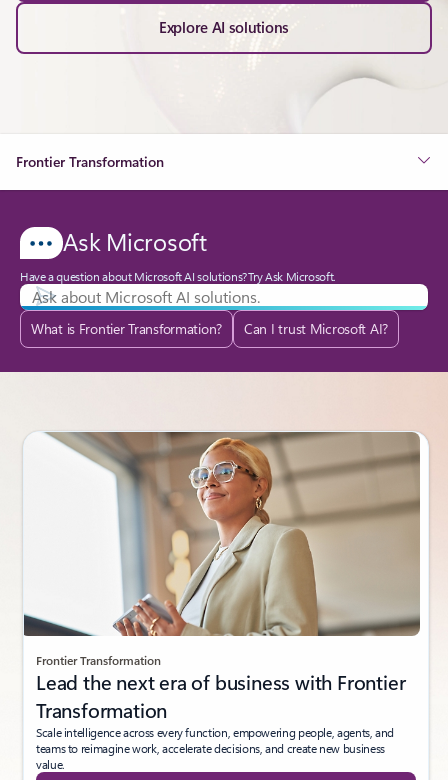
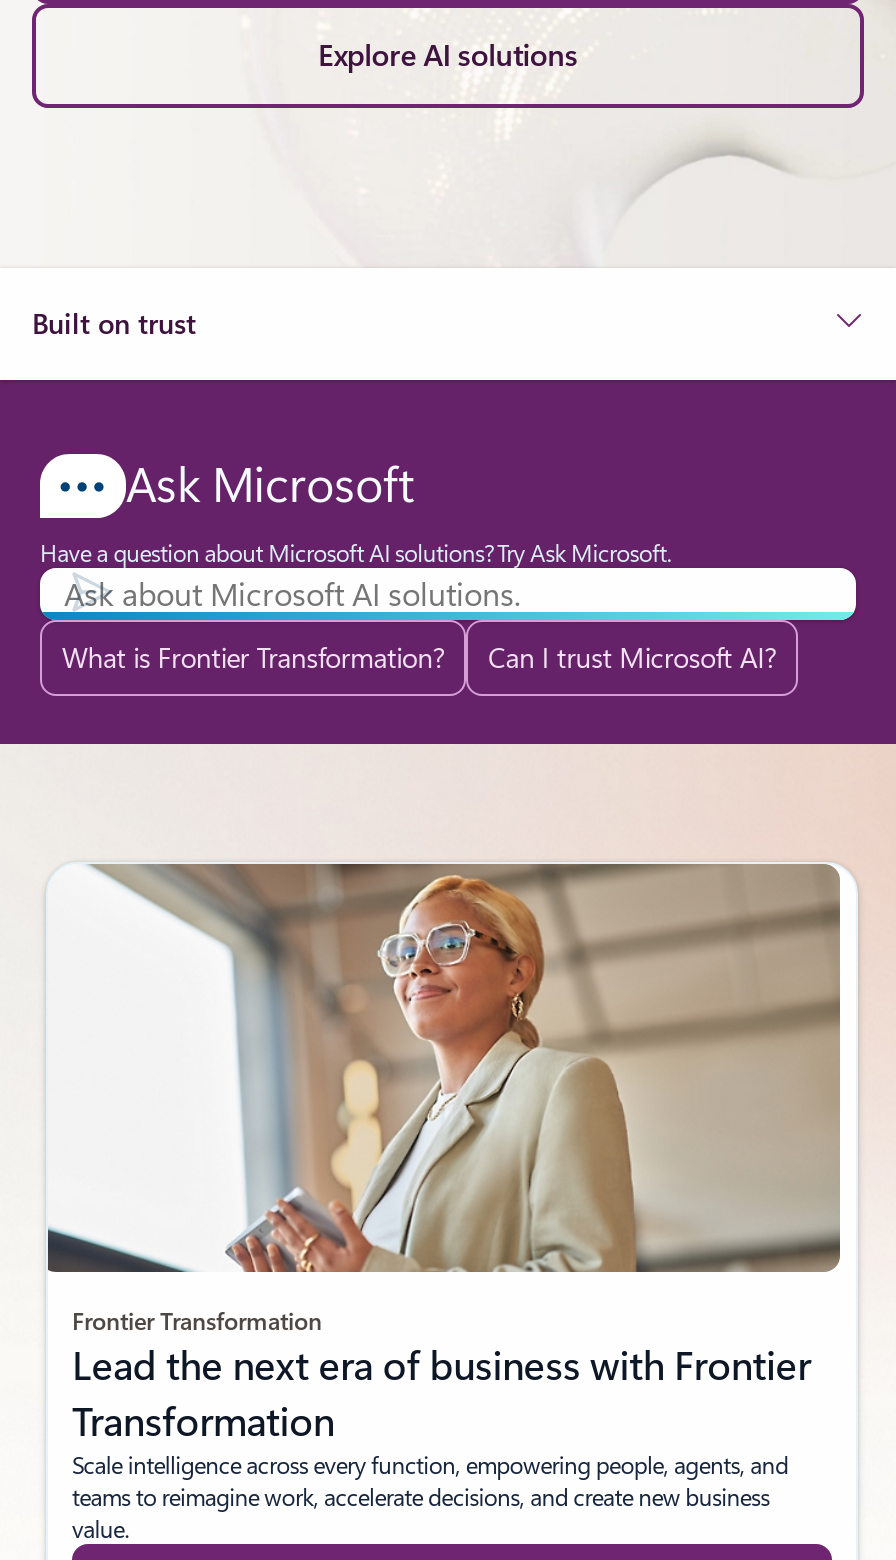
[16,152,164,171] Frontier Transformation -> [32,304,196,342] Built on trust

